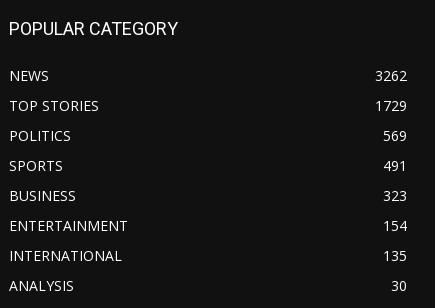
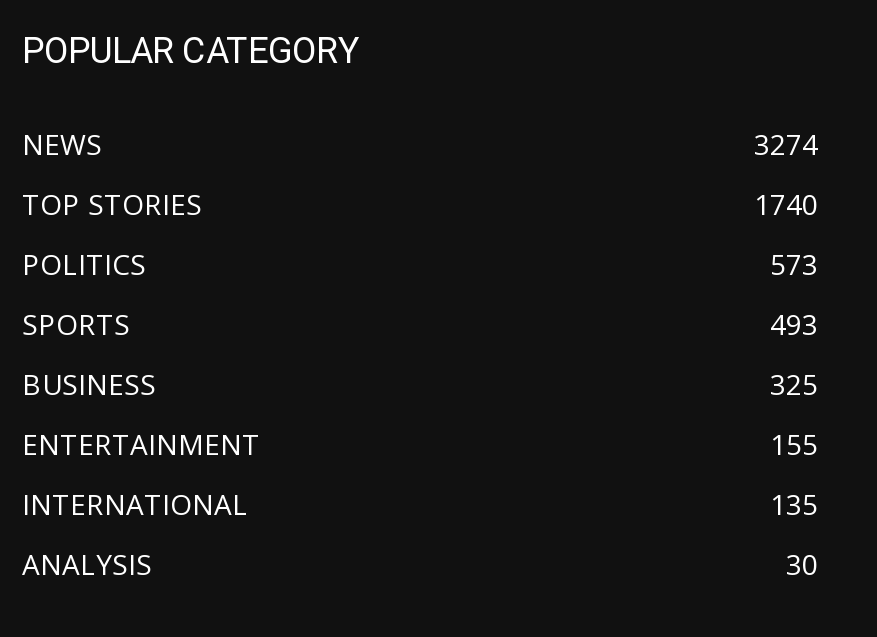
[375,66,407,85] 3262 -> [754,125,818,163] 3274
[375,96,407,115] 1729 -> [754,185,818,223] 1740
[383,126,407,145] 569 -> [770,245,818,283] 573
[383,156,407,175] 491 -> [770,305,818,343] 493
[383,186,407,205] 323 -> [770,365,818,403] 325
[383,216,407,235] 154 -> [770,425,818,463] 155

